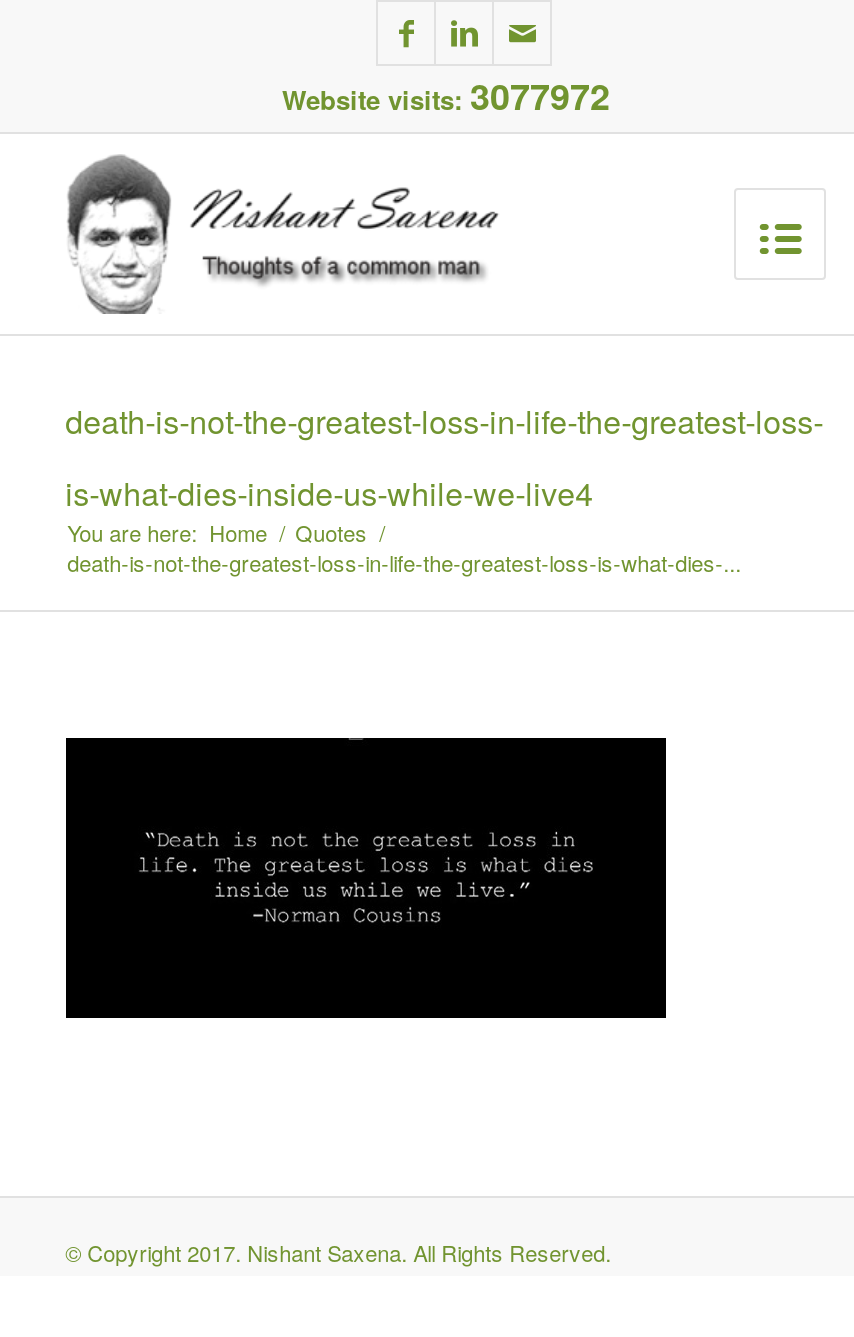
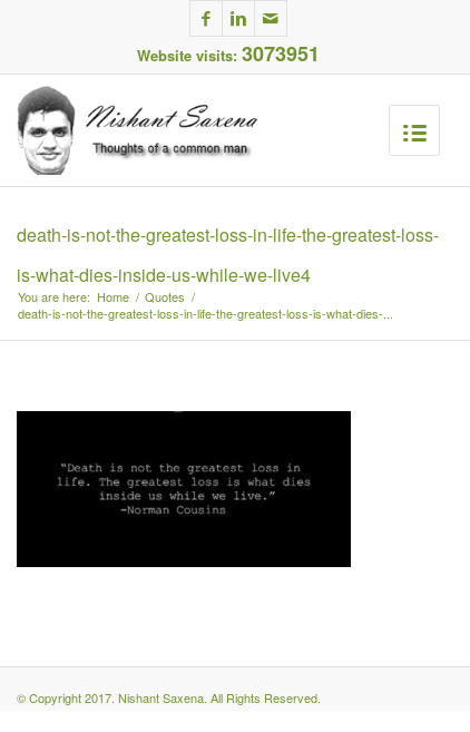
[282,70,610,122] Website visits: 3077972 -> [137,39,320,68] Website visits: 3073951

